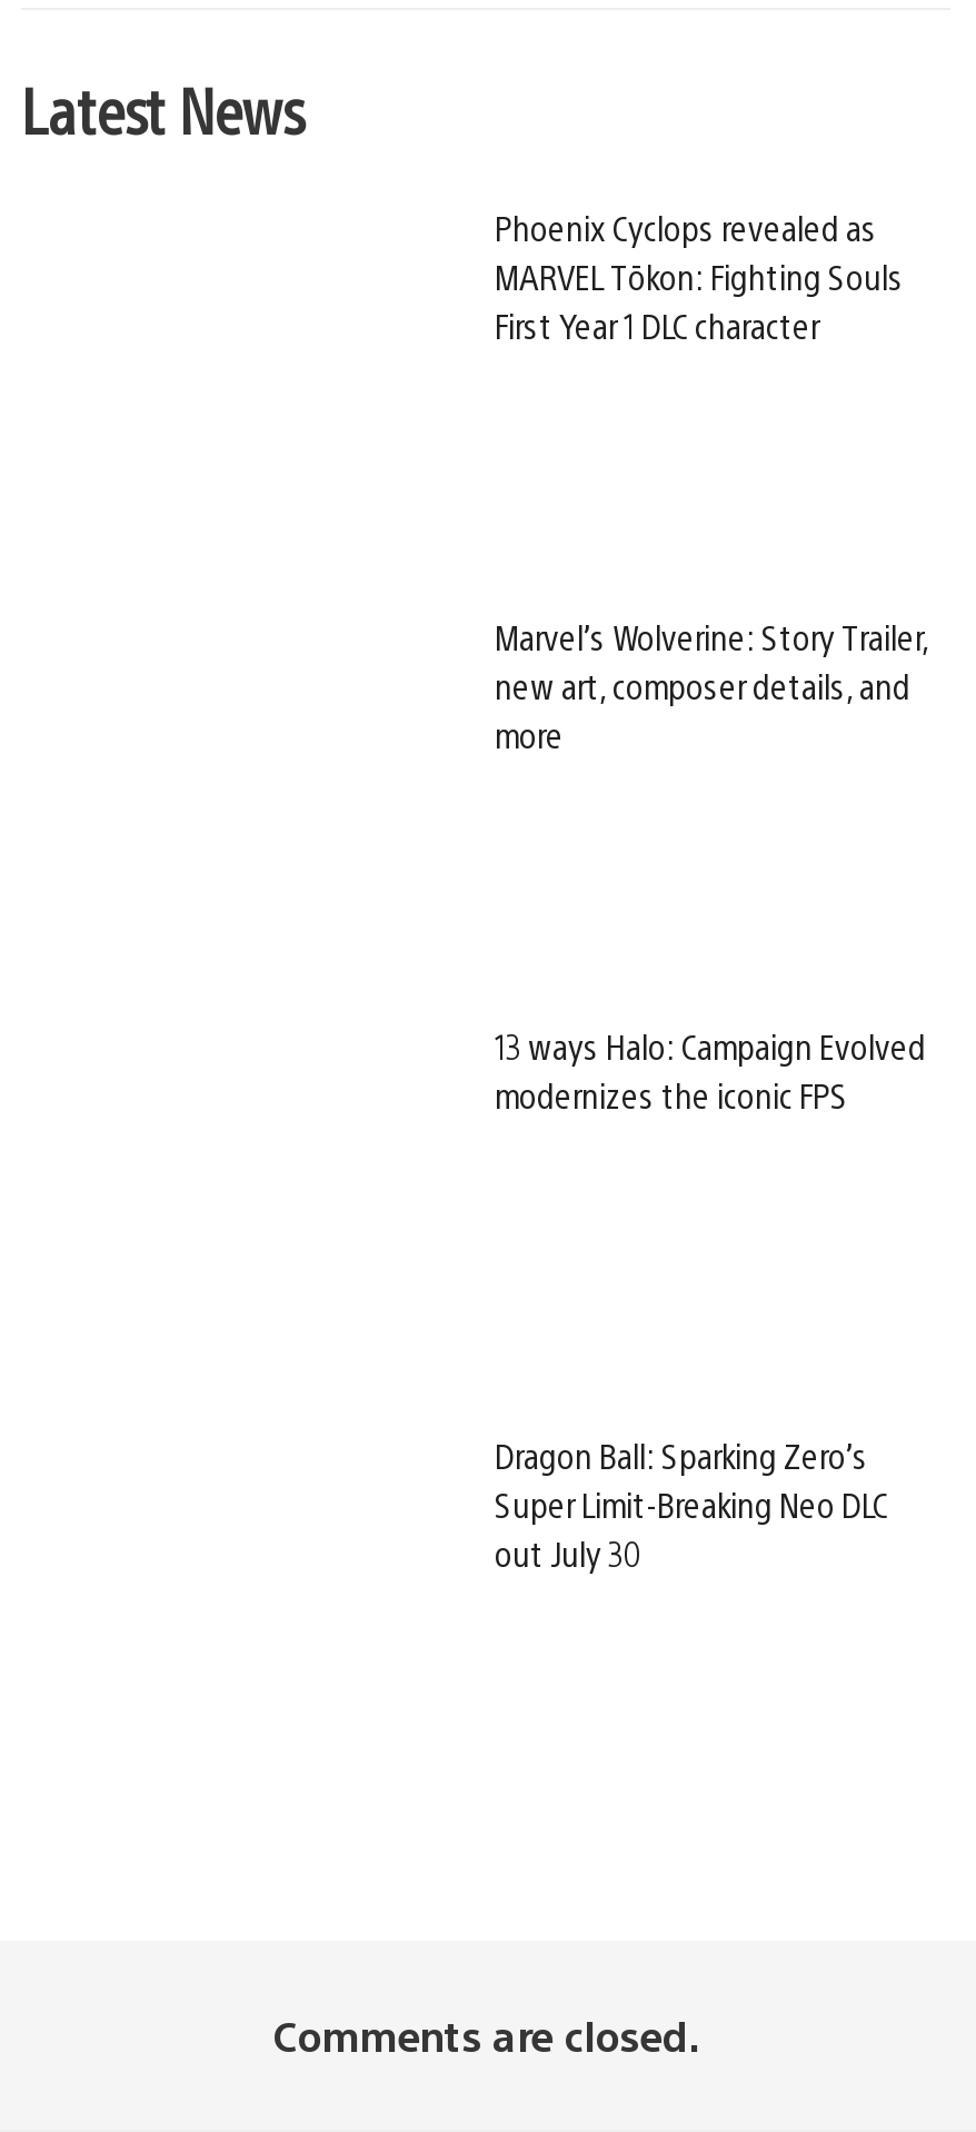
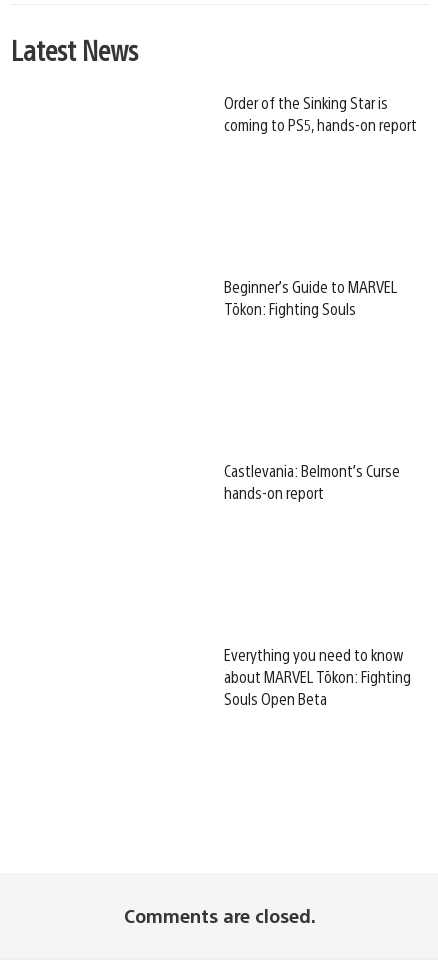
[495,203,904,348] Phoenix Cyclops revealed as | MARVEL Tōkon: Fighting Souls | First Year 1 DLC character -> [224,92,417,135] Order of the Sinking Star is | coming to PS5, hands-on report
[495,612,928,757] Marvel’s Wolverine: Story Trailer, | new art, composer details, and | more -> [224,276,397,319] Beginner’s Guide to MARVEL | Tōkon: Fighting Souls
[495,1022,926,1117] 13 ways Halo: Campaign Evolved | modernizes the iconic FPS -> [224,460,400,503] Castlevania: Belmont’s Curse | hands-on report
[495,1431,888,1575] Dragon Ball: Sparking Zero’s | Super Limit-Breaking Neo DLC | out July 30 -> [224,644,411,709] Everything you need to know | about MARVEL Tōkon: Fighting | Souls Open Beta

